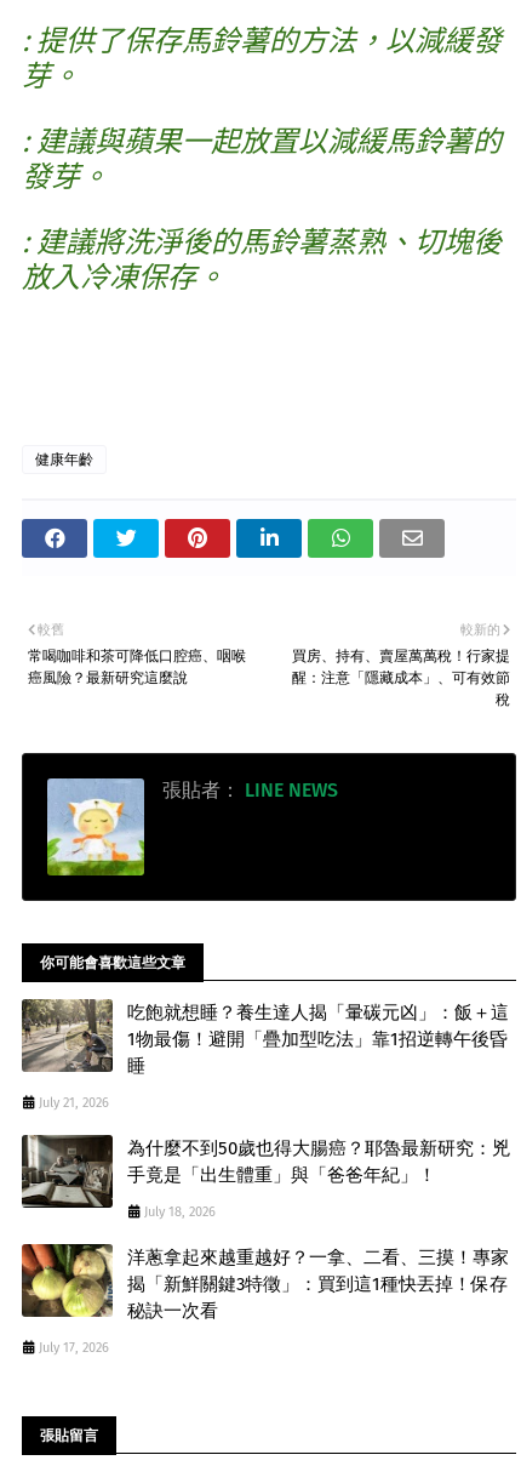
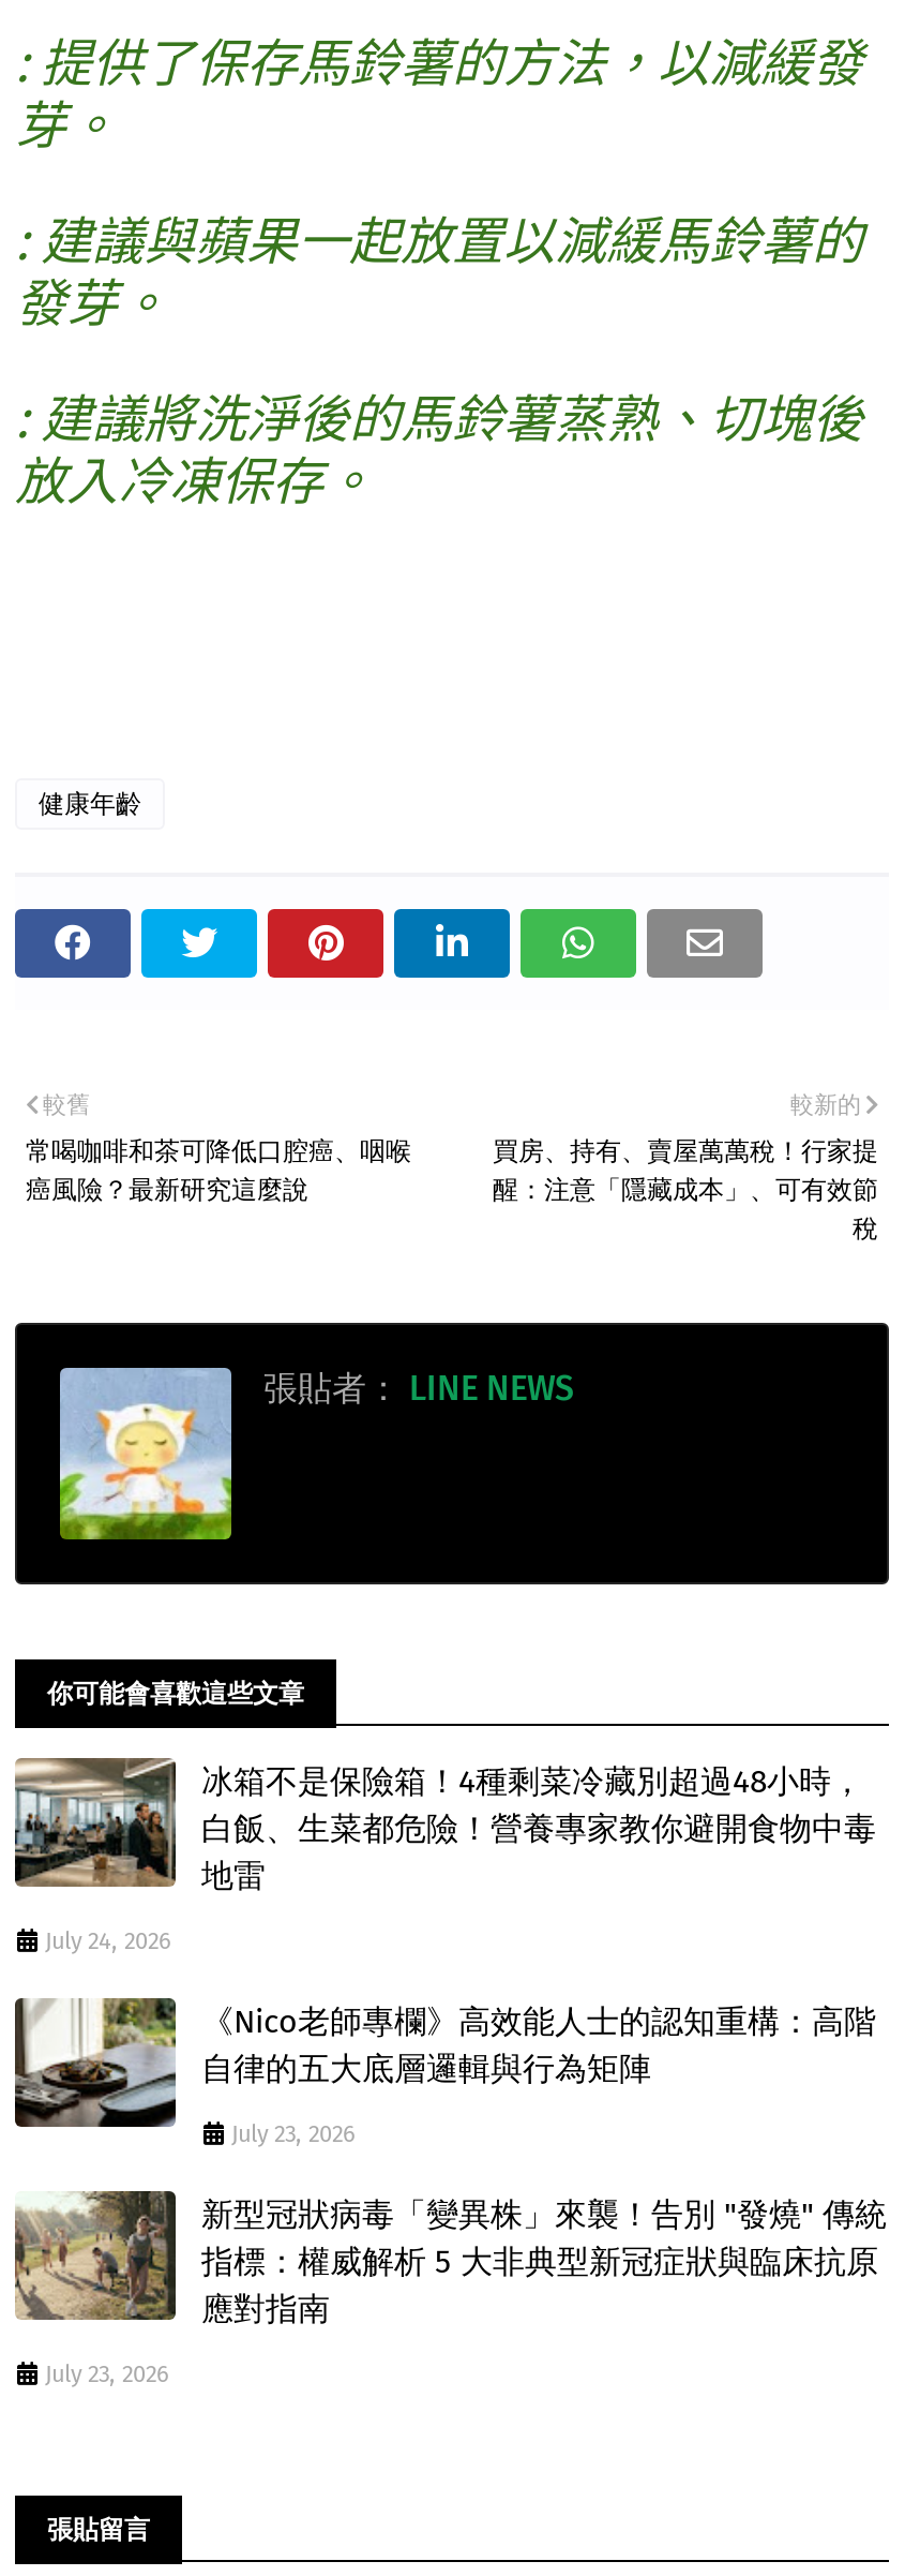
[21,999,509,1077] [image] | 吃飽就想睡？養生達人揭「暈碳元凶」：飯＋這 | 1物最傷！避開「疊加型吃法」靠1招逆轉午後昏 | 睡 -> [15,1758,876,1895] [image] | 冰箱不是保險箱！4種剩菜冷藏別超過48小時， | 白飯、生菜都危險！營養專家教你避開食物中毒 | 地雷
[39,1095,109,1110] July 21, 2026 -> [45,1927,171,1955] July 24, 2026
[22,1134,510,1209] [image] | 為什麼不到50歲也得大腸癌？耶魯最新研究：兇 | 手竟是「出生體重」與「爸爸年紀」！ -> [15,1998,876,2129] [image] | 《Nico老師專欄》高效能人士的認知重構：高階 | 自律的五大底層邏輯與行為矩陣
[144,1204,216,1220] July 18, 2026 -> [231,2120,356,2148] July 23, 2026
[21,1243,509,1321] [image] | 洋蔥拿起來越重越好？一拿、二看、三摸！專家 | 揭「新鮮關鍵3特徵」：買到這1種快丟掉！保存 | 秘訣一次看 -> [15,2189,887,2328] [image] | 新型冠狀病毒「變異株」來襲！告別 "發燒" 傳統 | 指標：權威解析 5 大非典型新冠症狀與臨床抗原 | 應對指南
[39,1340,109,1355] July 17, 2026 -> [45,2360,169,2388] July 23, 2026

